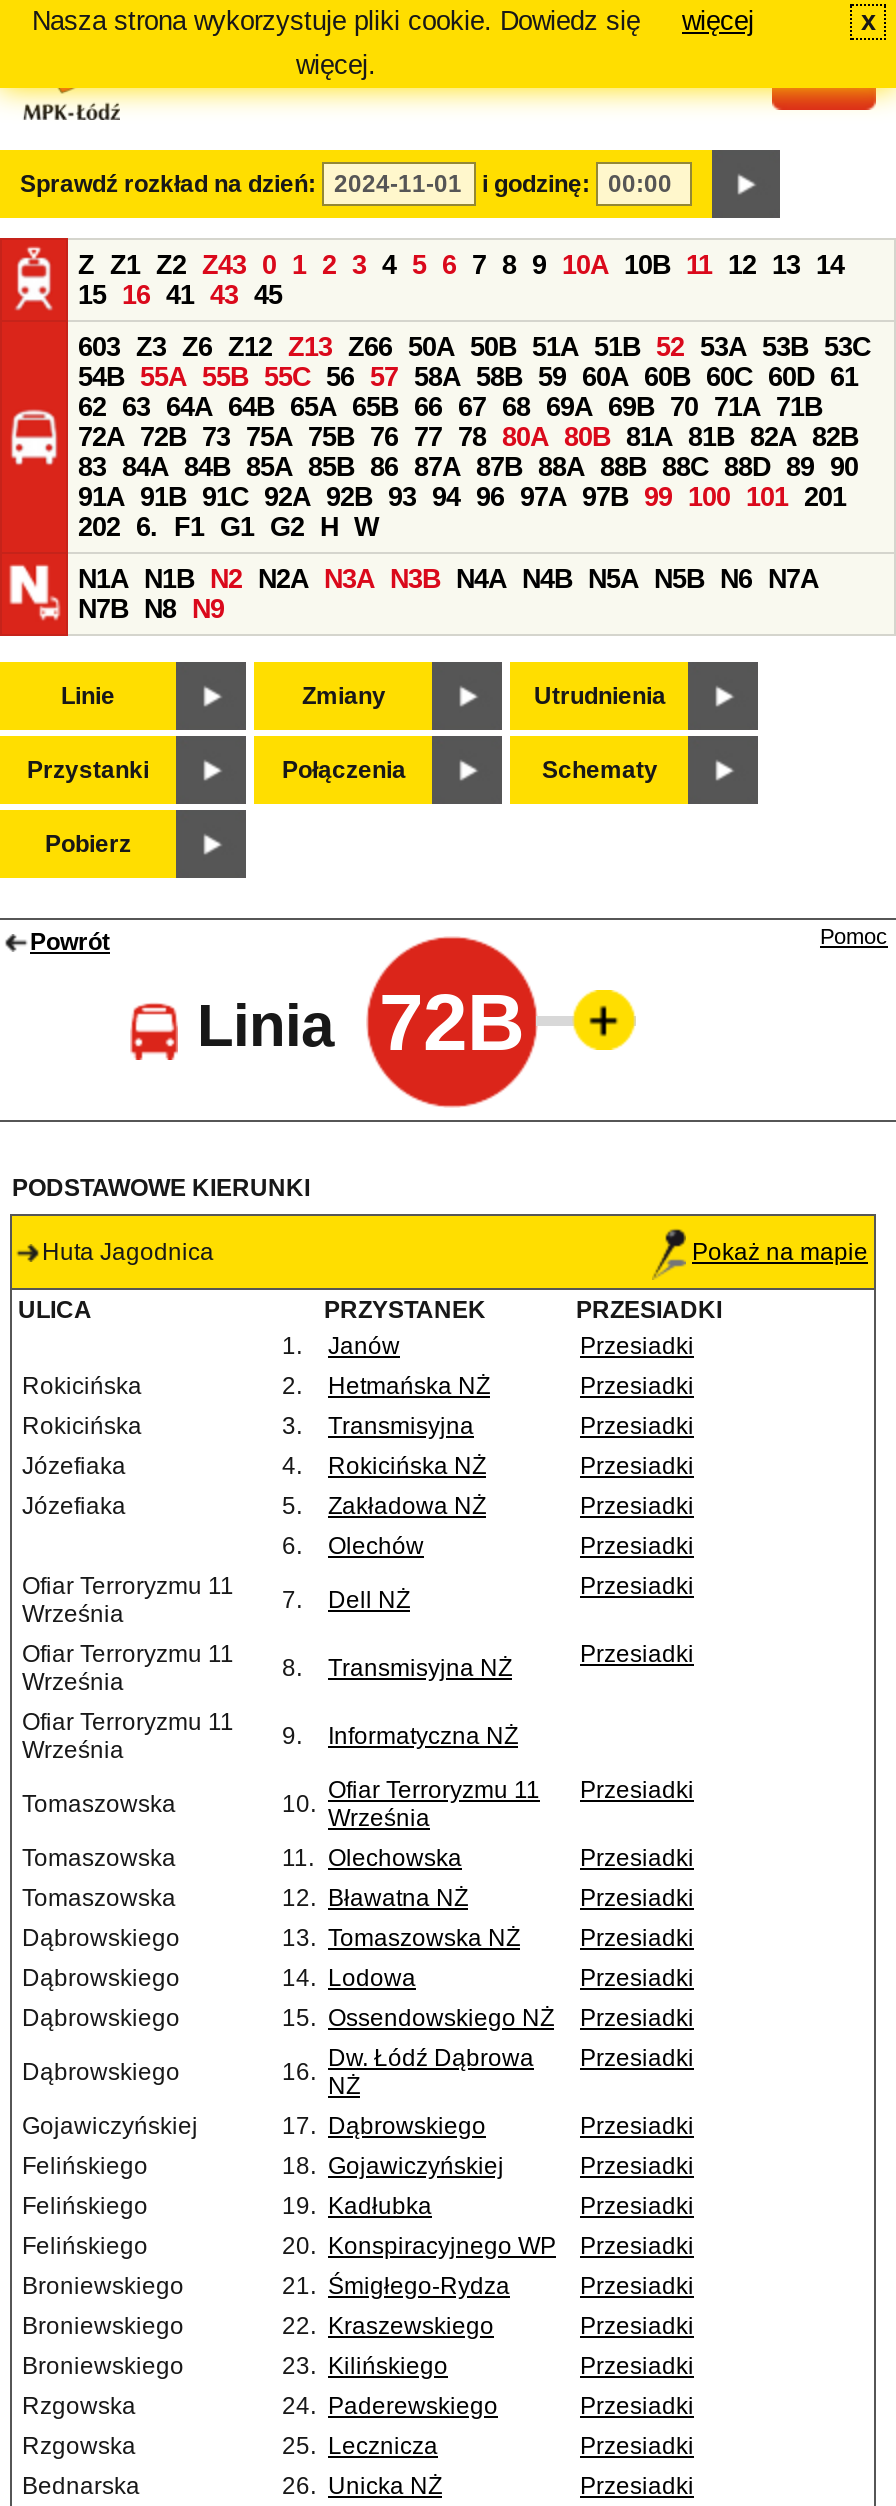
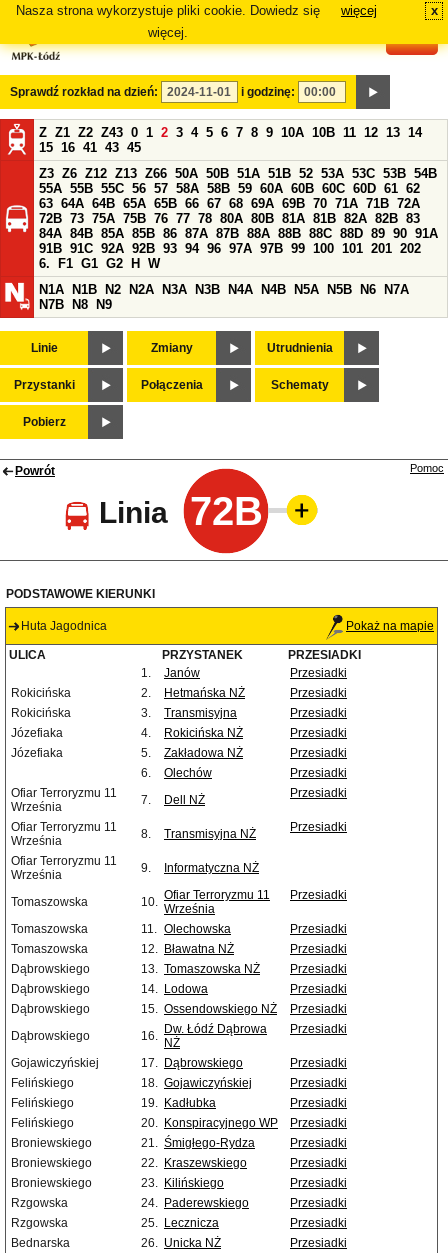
[78,332,870,542] 603 Z3 Z6 Z12 Z13 Z66 50A 50B 51A 51B 52 53A 53B 53C | 54B 55A 55B 55C 56 57 58A 58B 59 60A 60B 60C 60D 61 | 62 63 64A 64B 65A 65B 66 67 68 69A 69B 70 71A 71B | 72A 72B 73 75A 75B 76 77 78 80A 80B 81A 81B 82A 82B | 83 84A 84B 85A 85B 86 87A 87B 88A 88B 88C 88D 89 90 | 91A 91B 91C 92A 92B 93 94 96 97A 97B 99 100 101 201 | 202 6. F1 G1 G2 H W -> [39,166,438,271] Z3 Z6 Z12 Z13 Z66 50A 50B 51A 51B 52 53A 53C 53B 54B | 55A 55B 55C 56 57 58A 58B 59 60A 60B 60C 60D 61 62 | 63 64A 64B 65A 65B 66 67 68 69A 69B 70 71A 71B 72A | 72B 73 75A 75B 76 77 78 80A 80B 81A 81B 82A 82B 83 | 84A 84B 85A 85B 86 87A 87B 88A 88B 88C 88D 89 90 91A | 91B 91C 92A 92B 93 94 96 97A 97B 99 100 101 201 202 | 6. F1 G1 G2 H W

